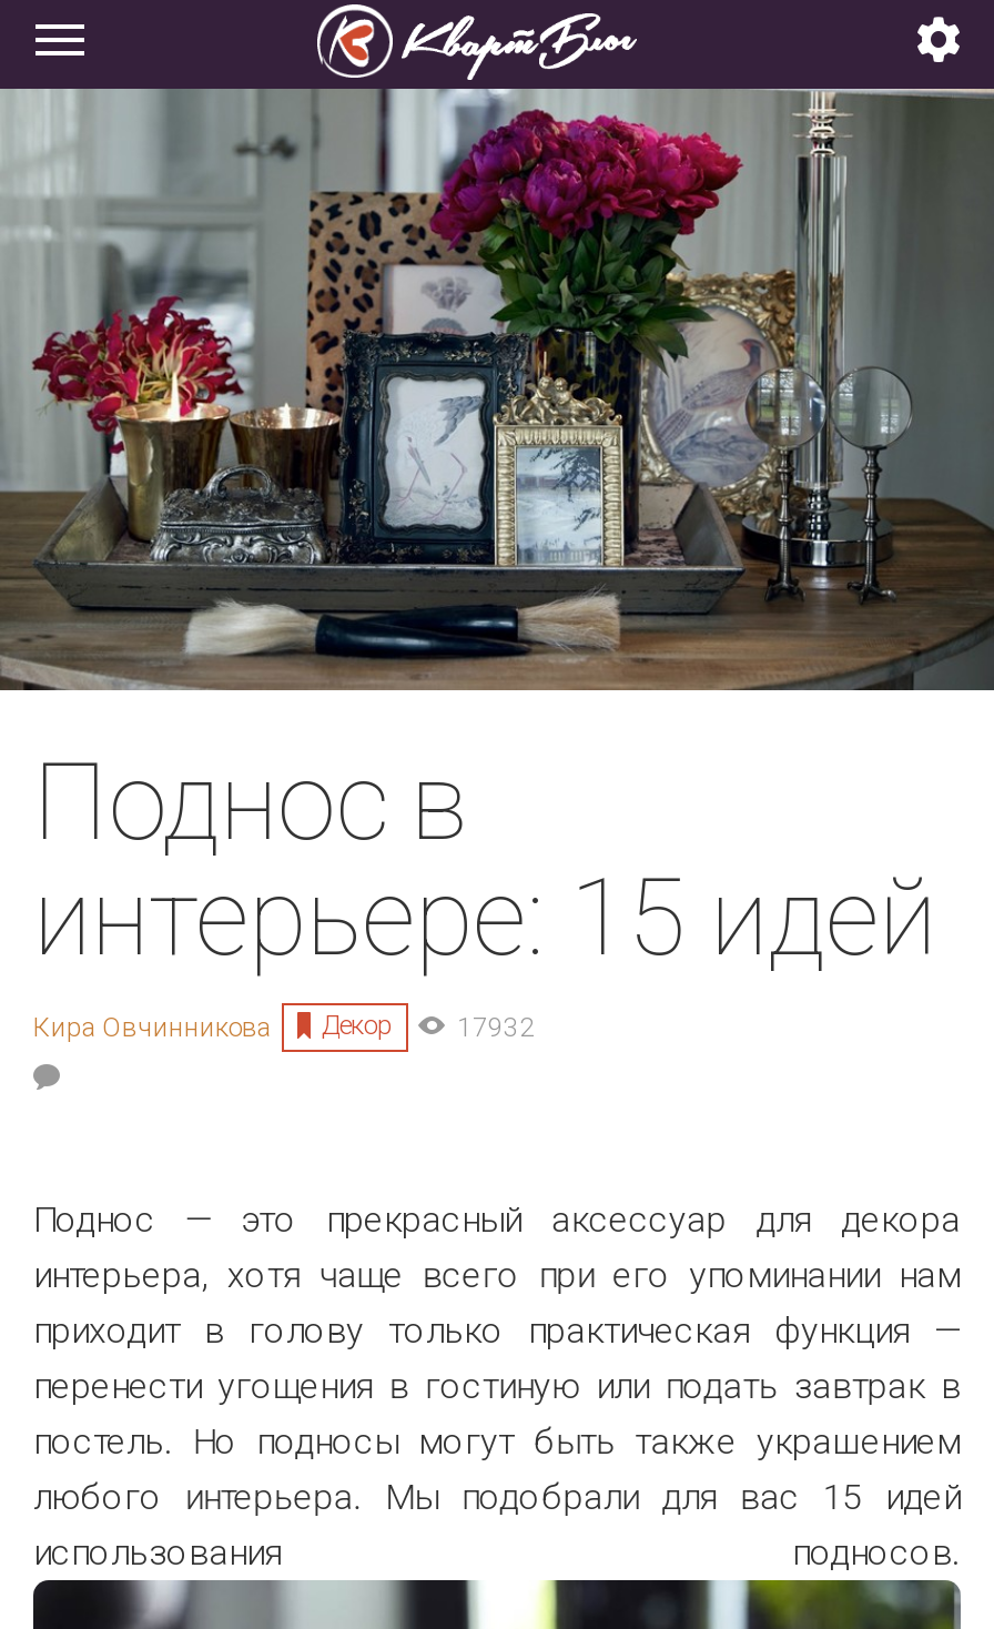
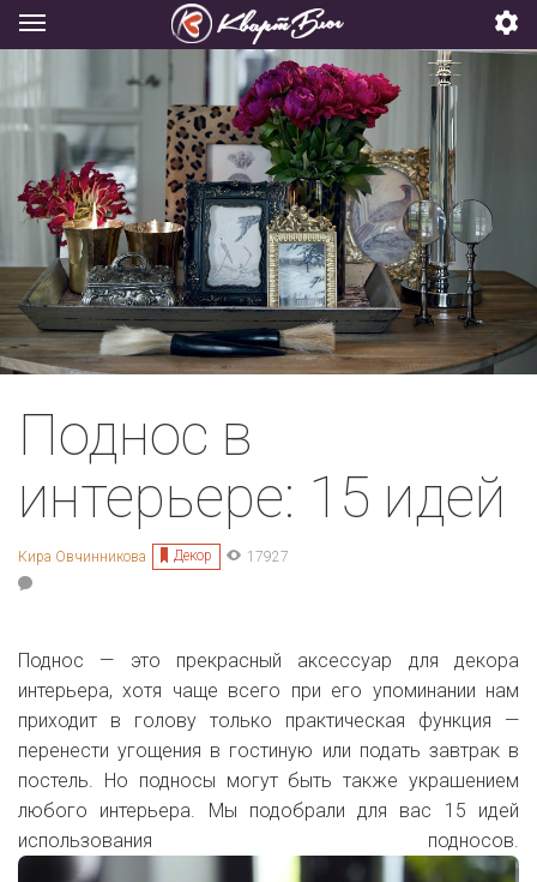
[457,1012,535,1043] 17932 -> [247,548,289,565] 17927

